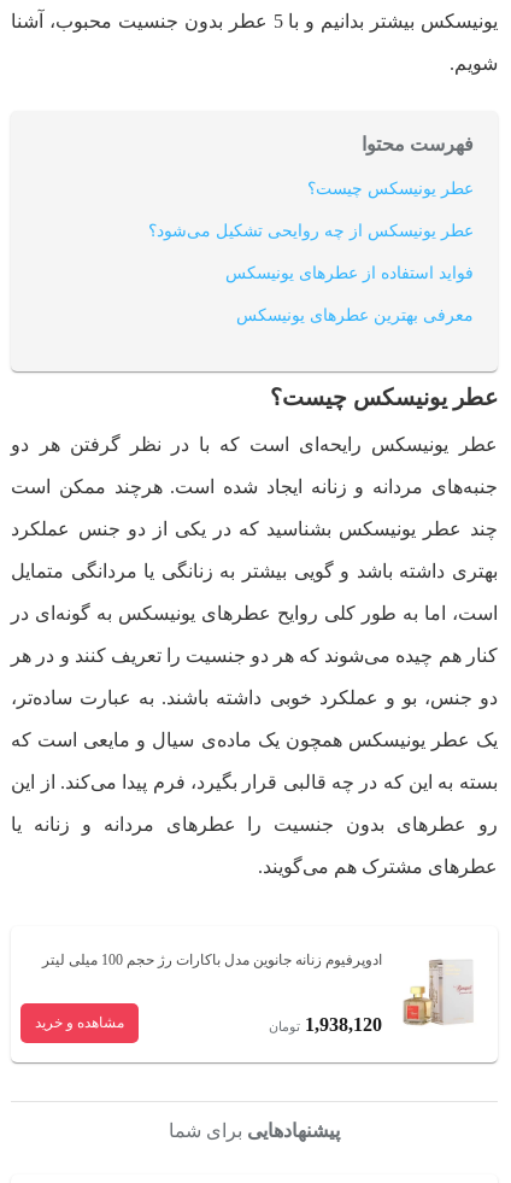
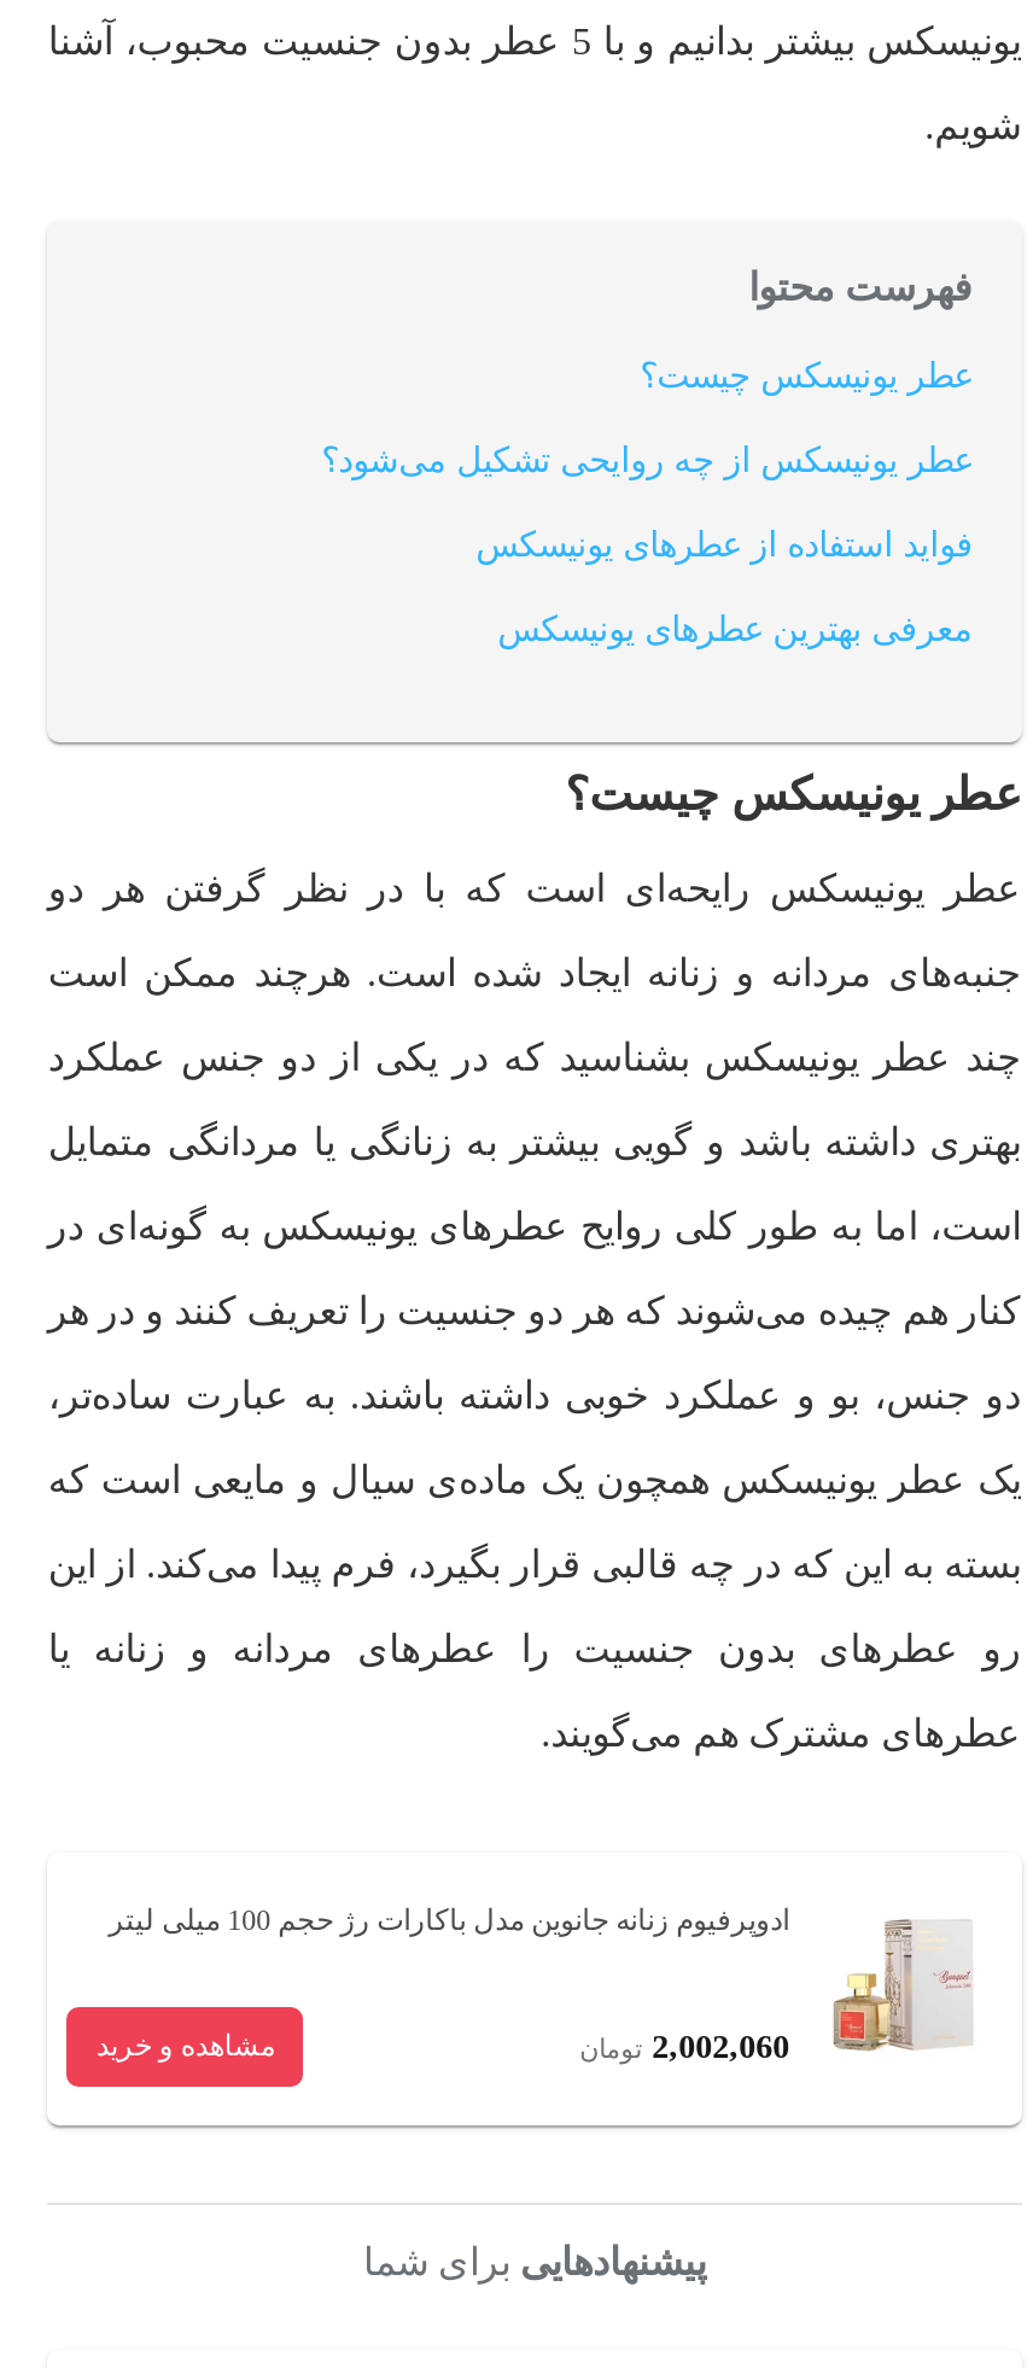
[268,1015,382,1035] 1,938,120 تومان -> [579,2030,789,2066] 2,002,060 تومان

